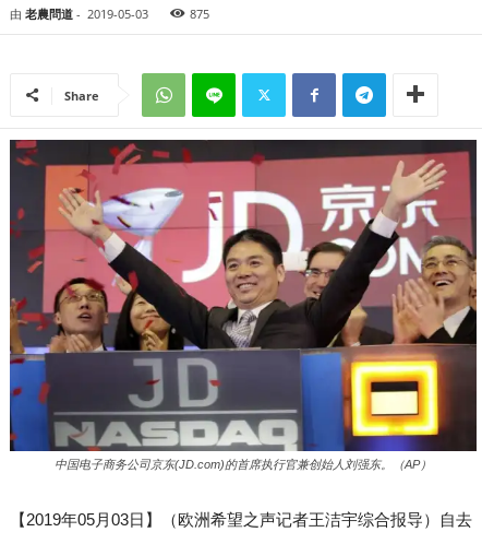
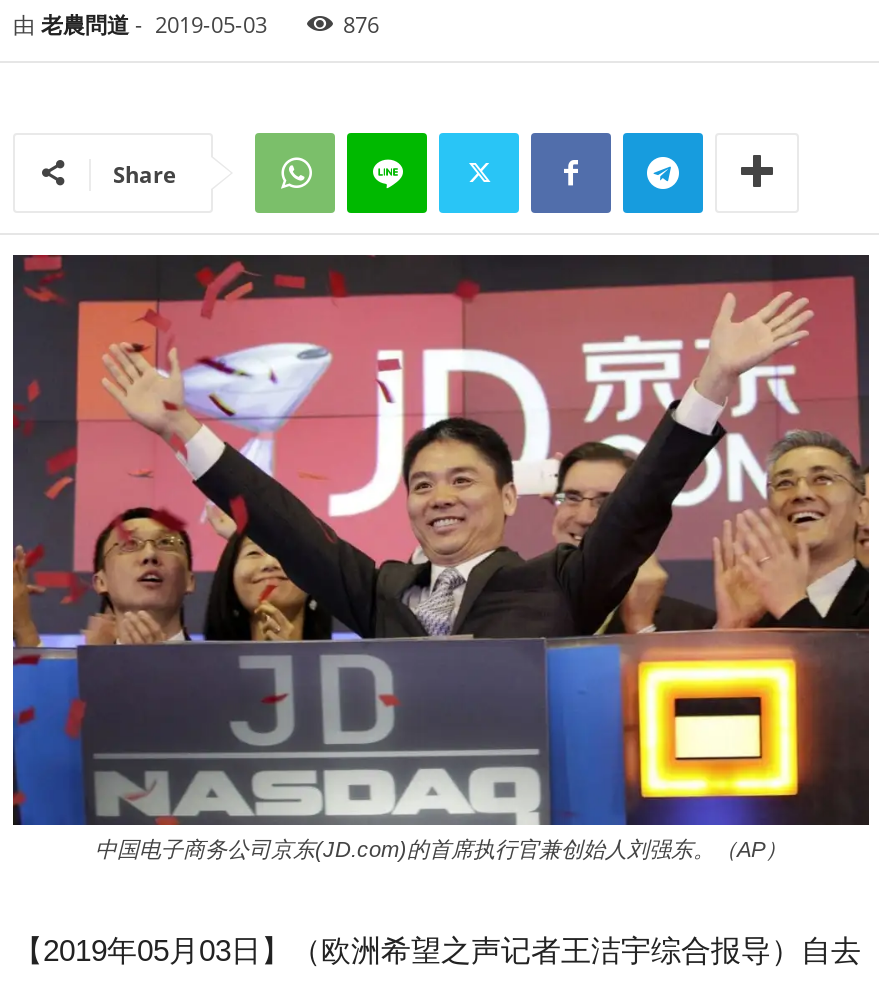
[190,5,209,22] 875 -> [343,9,379,39] 876

